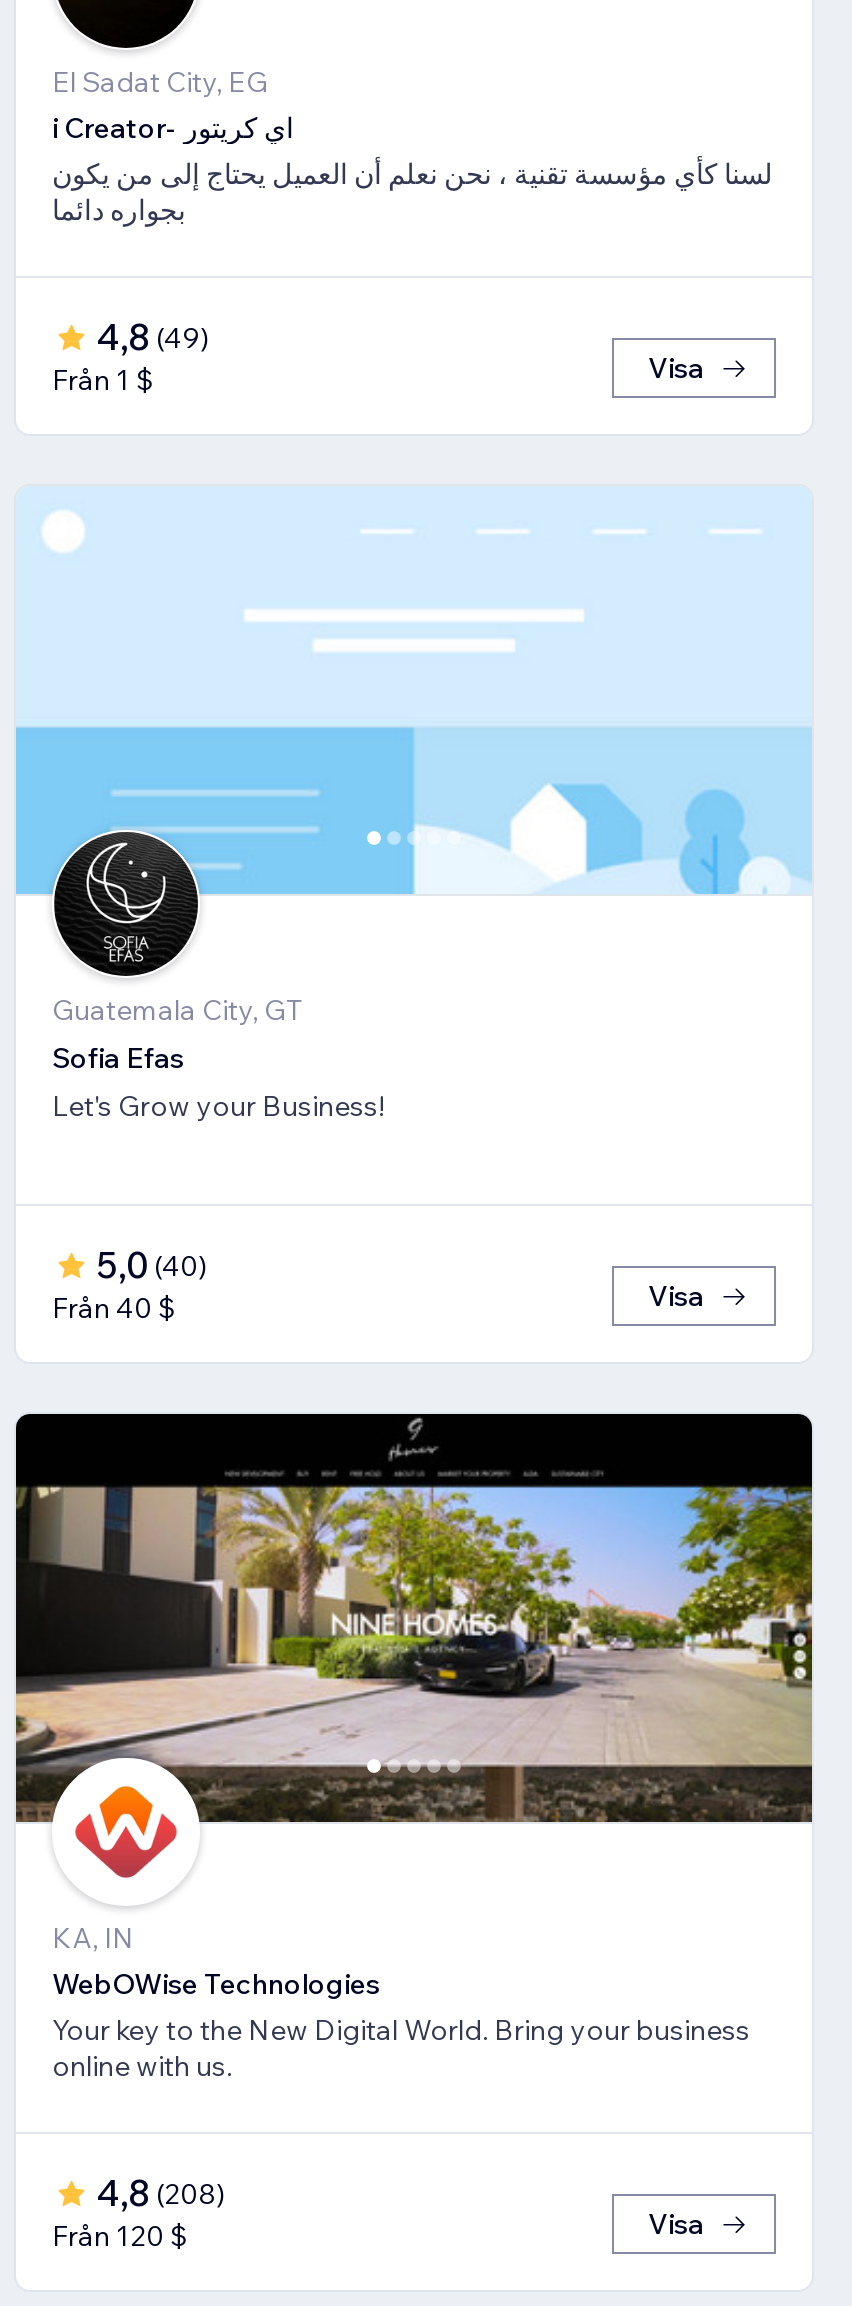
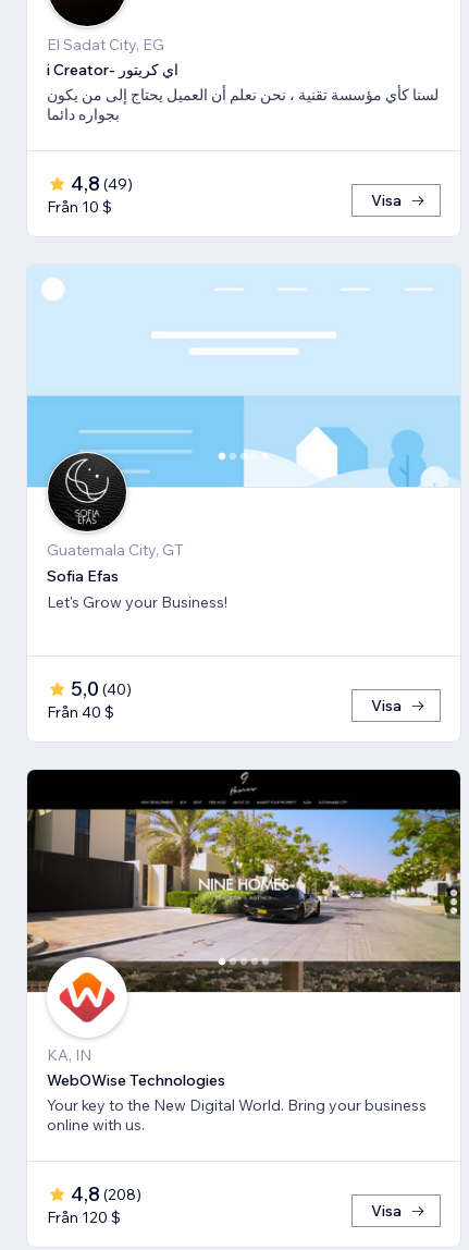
[52,362,154,398] Från 1 $ -> [47,197,112,217] Från 10 $

